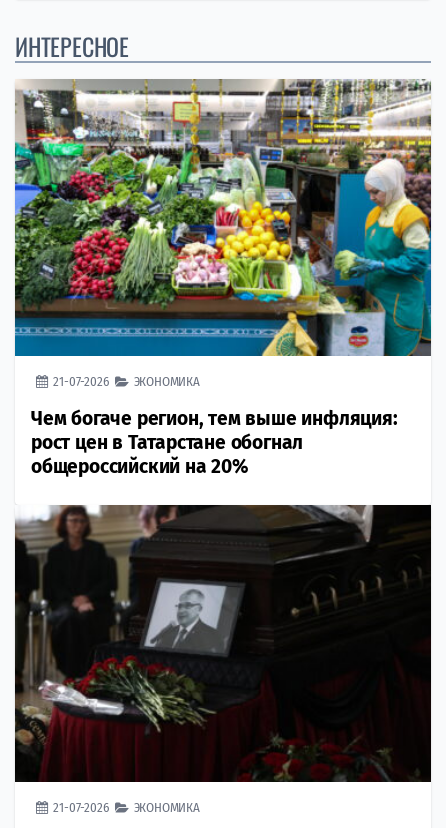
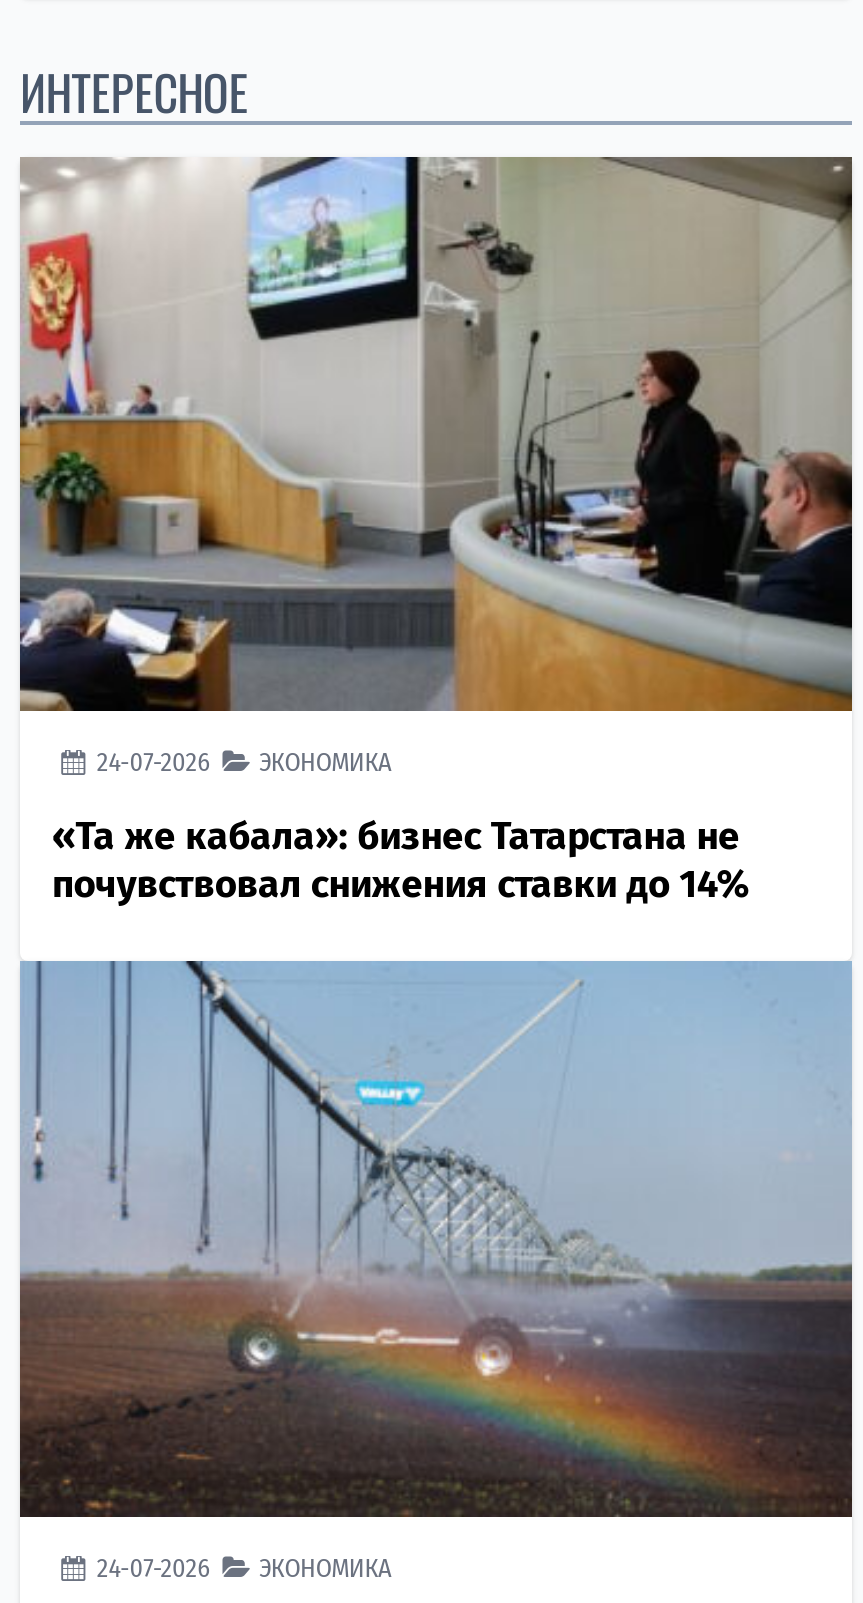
[14,78,432,389] [image] | 21-07-2026 ЭКОНОМИКА -> [18,154,854,778] [image] | 24-07-2026 ЭКОНОМИКА
[31,407,398,478] Чем богаче регион, тем выше инфляция: | рост цен в Татарстане обогнал | общероссийский на 20% -> [52,814,748,908] «Та же кабала»: бизнес Татарстана не | почувствовал снижения ставки до 14%
[14,504,432,815] [image] | 21-07-2026 ЭКОНОМИКА -> [18,960,852,1582] [image] | 24-07-2026 ЭКОНОМИКА

